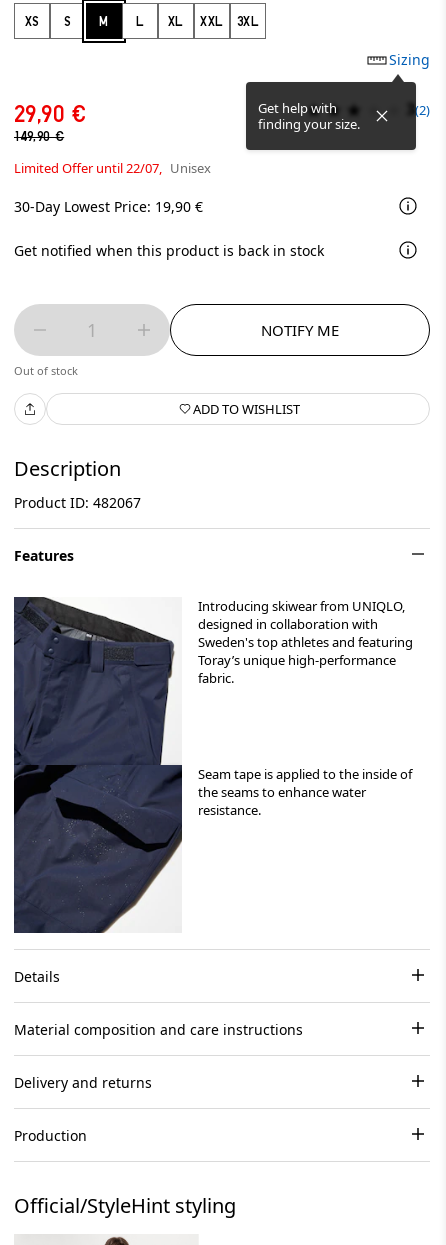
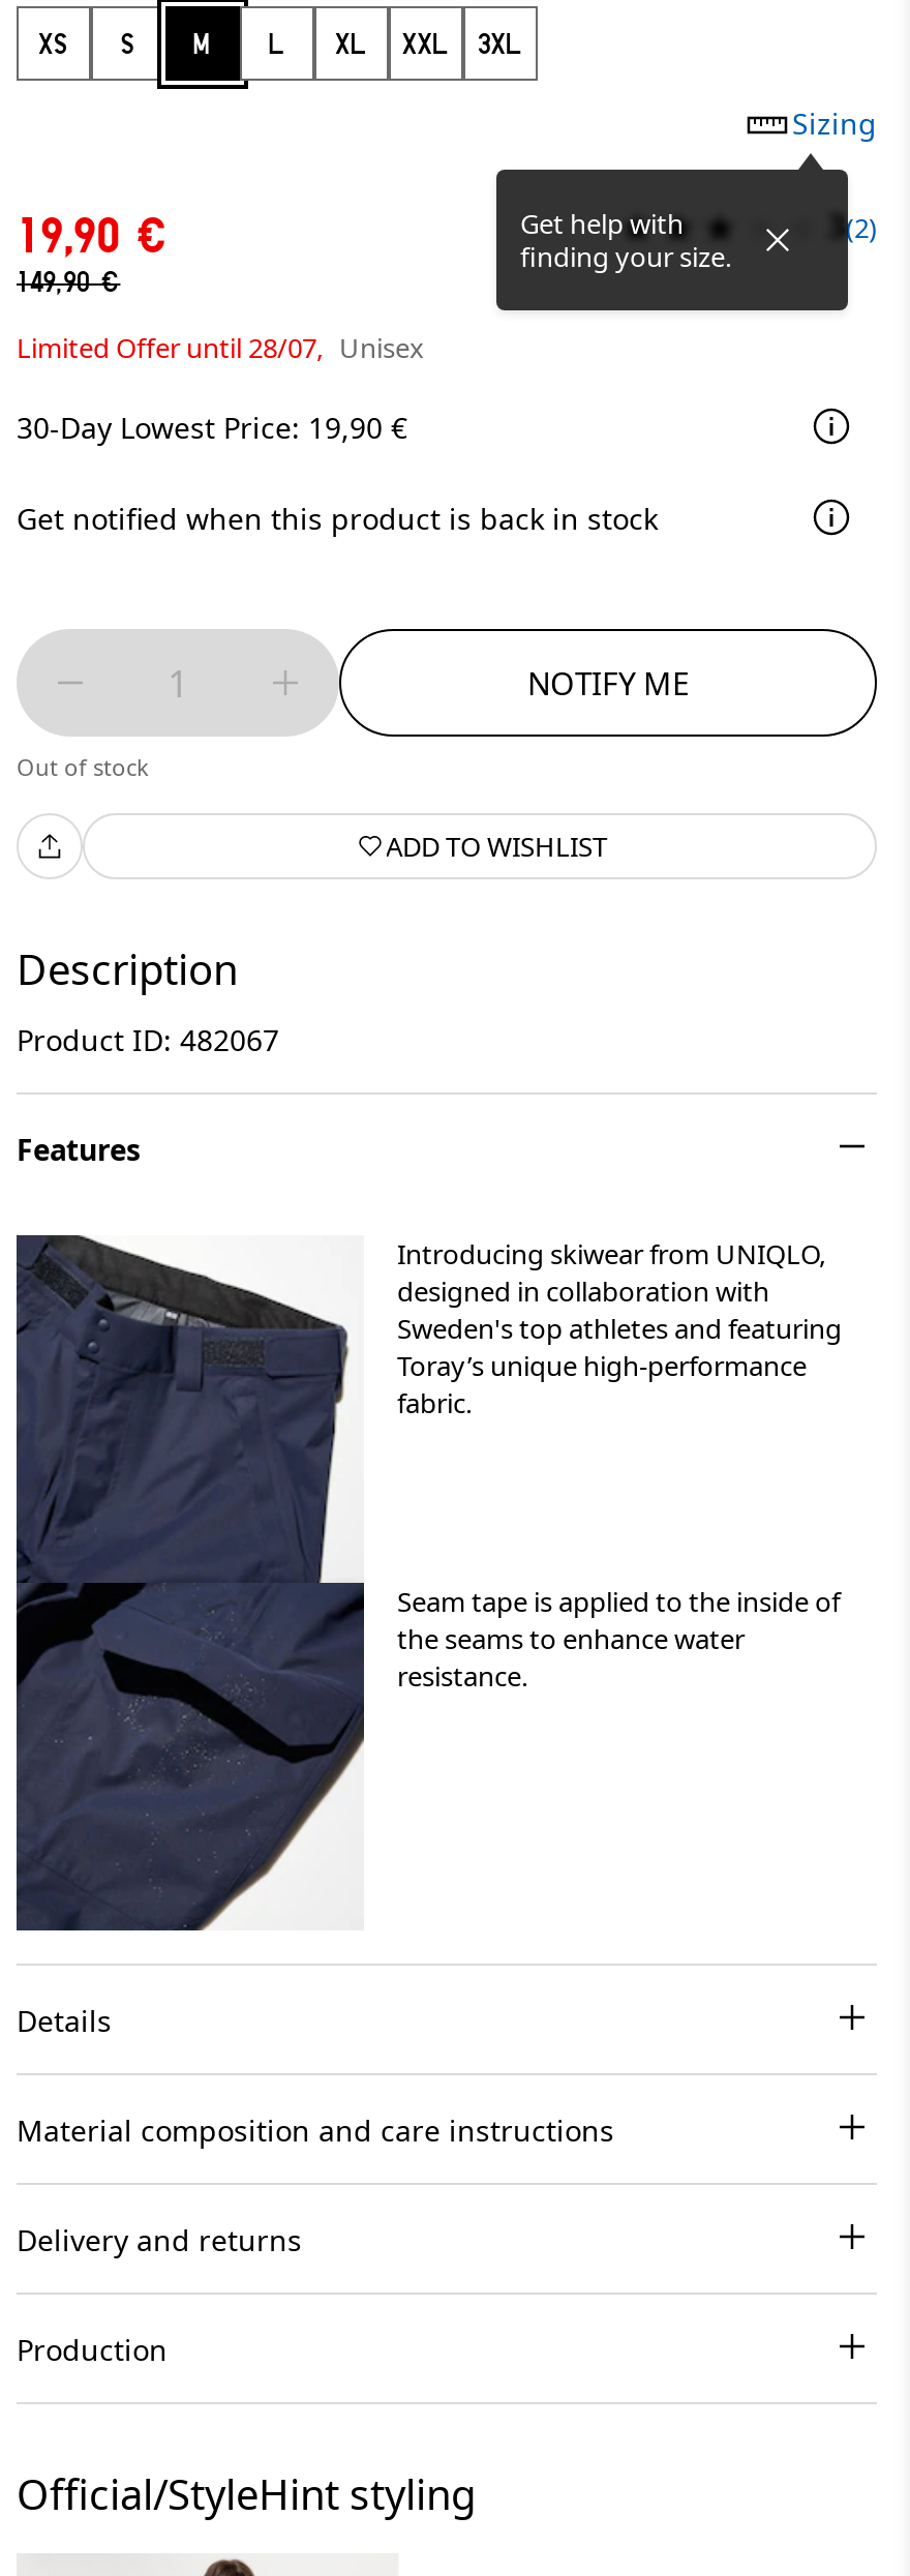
[14,100,87,127] 29,90 € -> [17,208,167,263] 19,90 €
[14,159,211,177] Limited Offer until 22/07, Unisex -> [17,330,424,367] Limited Offer until 28/07, Unisex

